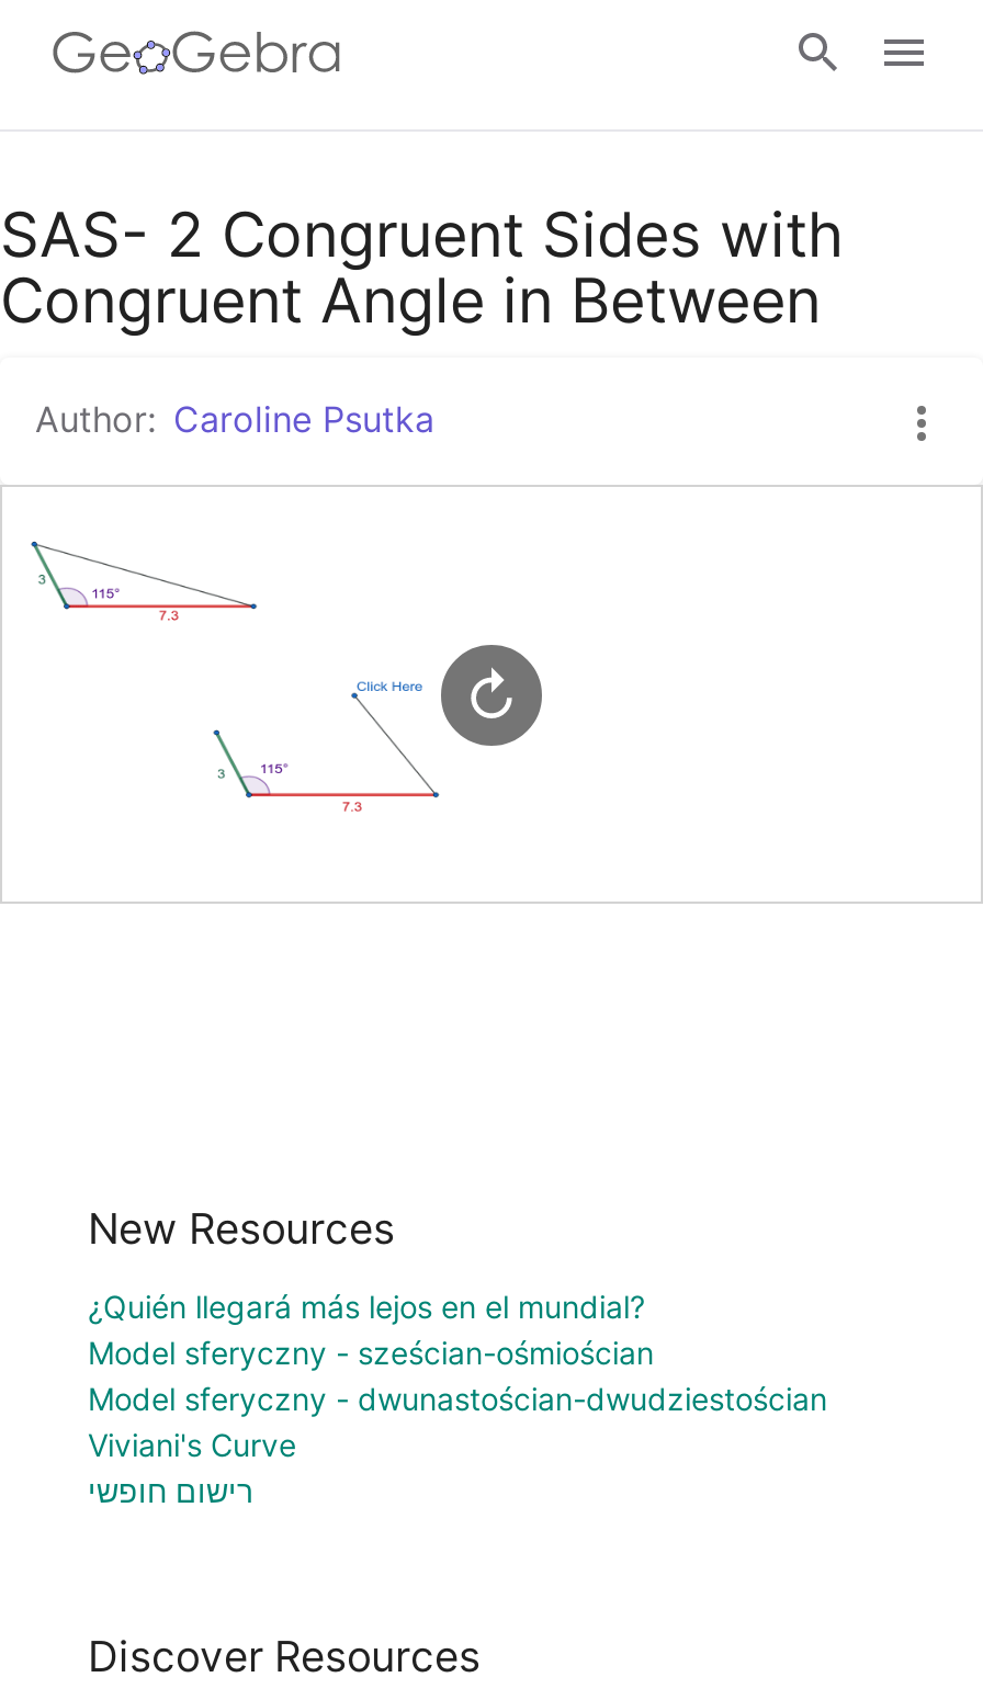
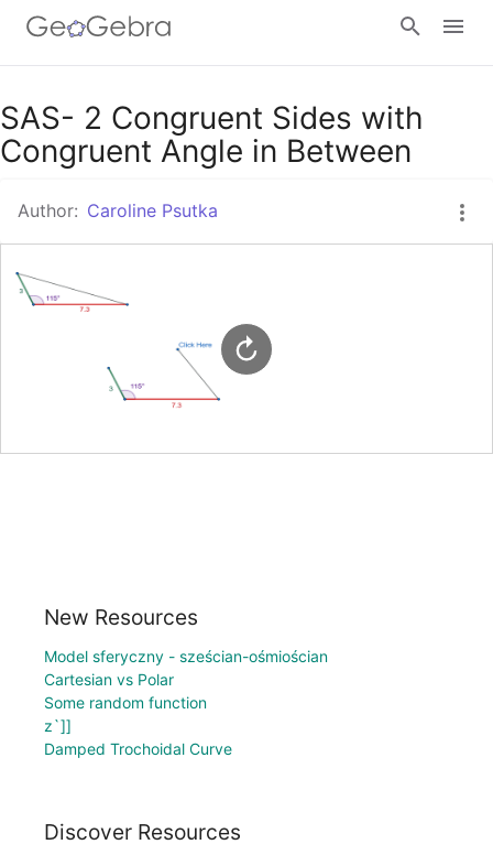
[88,1287,645,1324] ¿Quién llegará más lejos en el mundial? -> none
moved [88,1333,654,1371] -> [44,647,328,665]: Model sferyczny - sześcian-ośmiościan
[88,1379,827,1509] Model sferyczny - dwunastościan-dwudziestościan | Viviani's Curve | רישום חופשי -> [44,670,232,758] Cartesian vs Polar | Some random function | z`]] | Damped Trochoidal Curve

